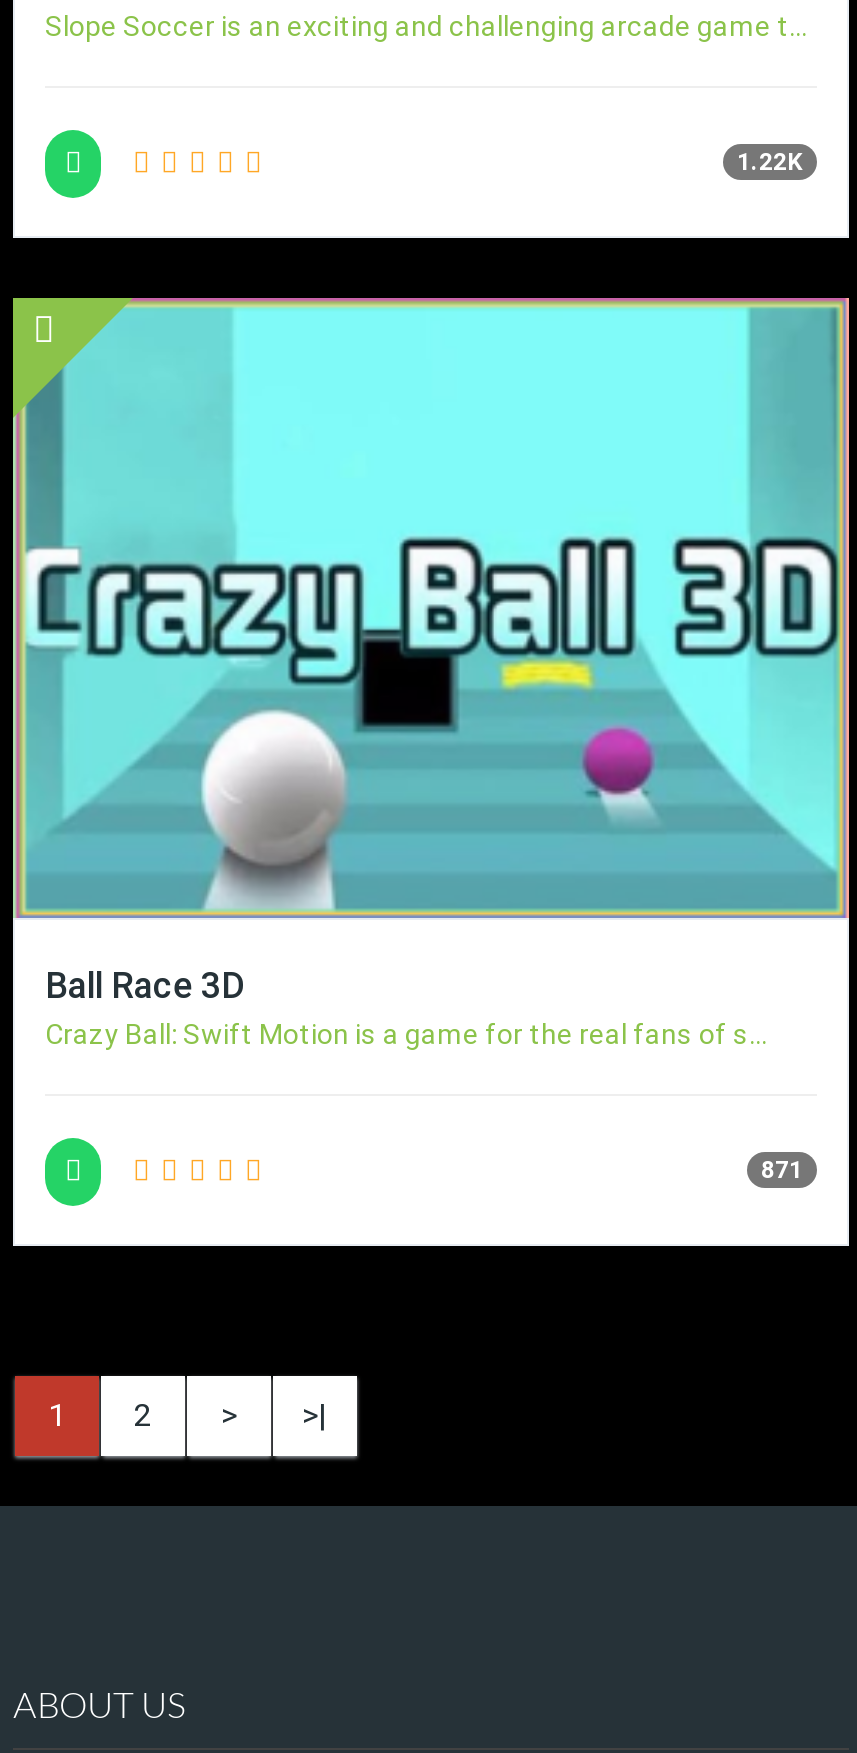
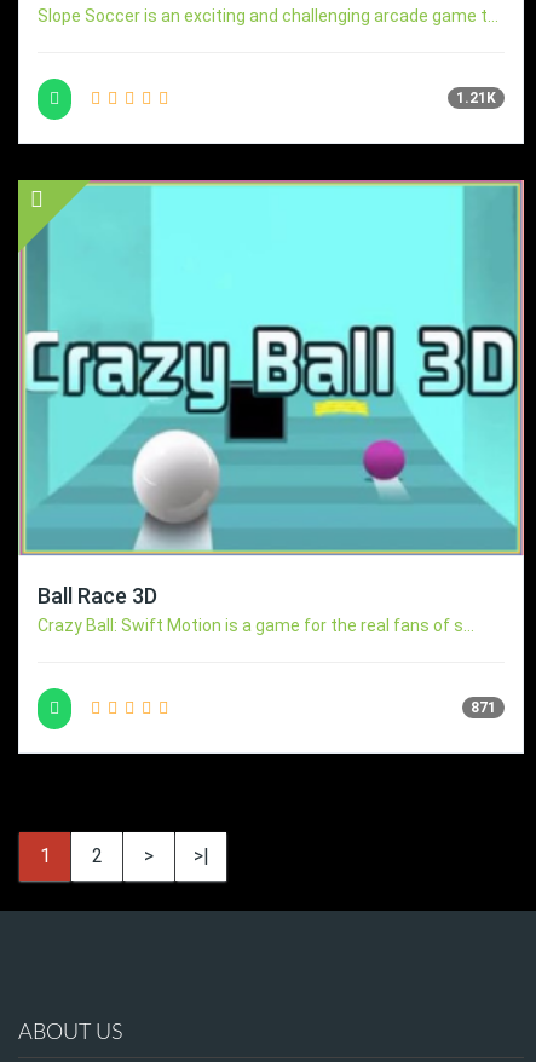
[737,148,803,176] 1.22K -> [456,89,496,106] 1.21K

